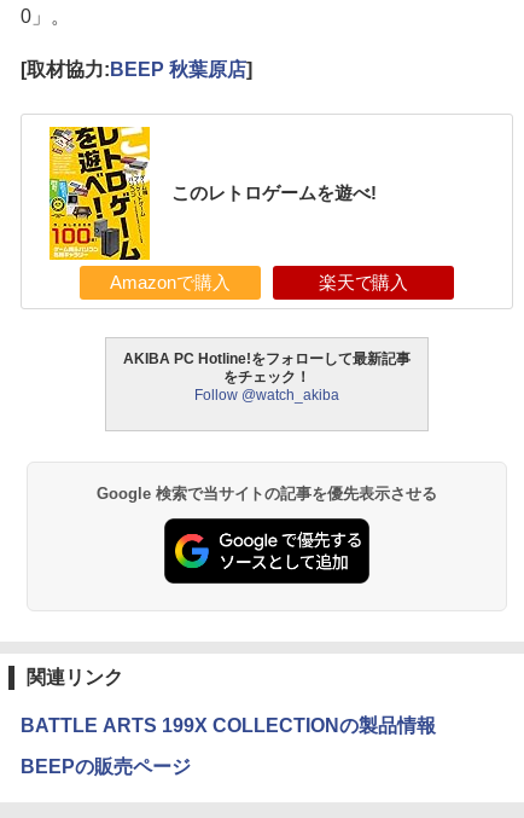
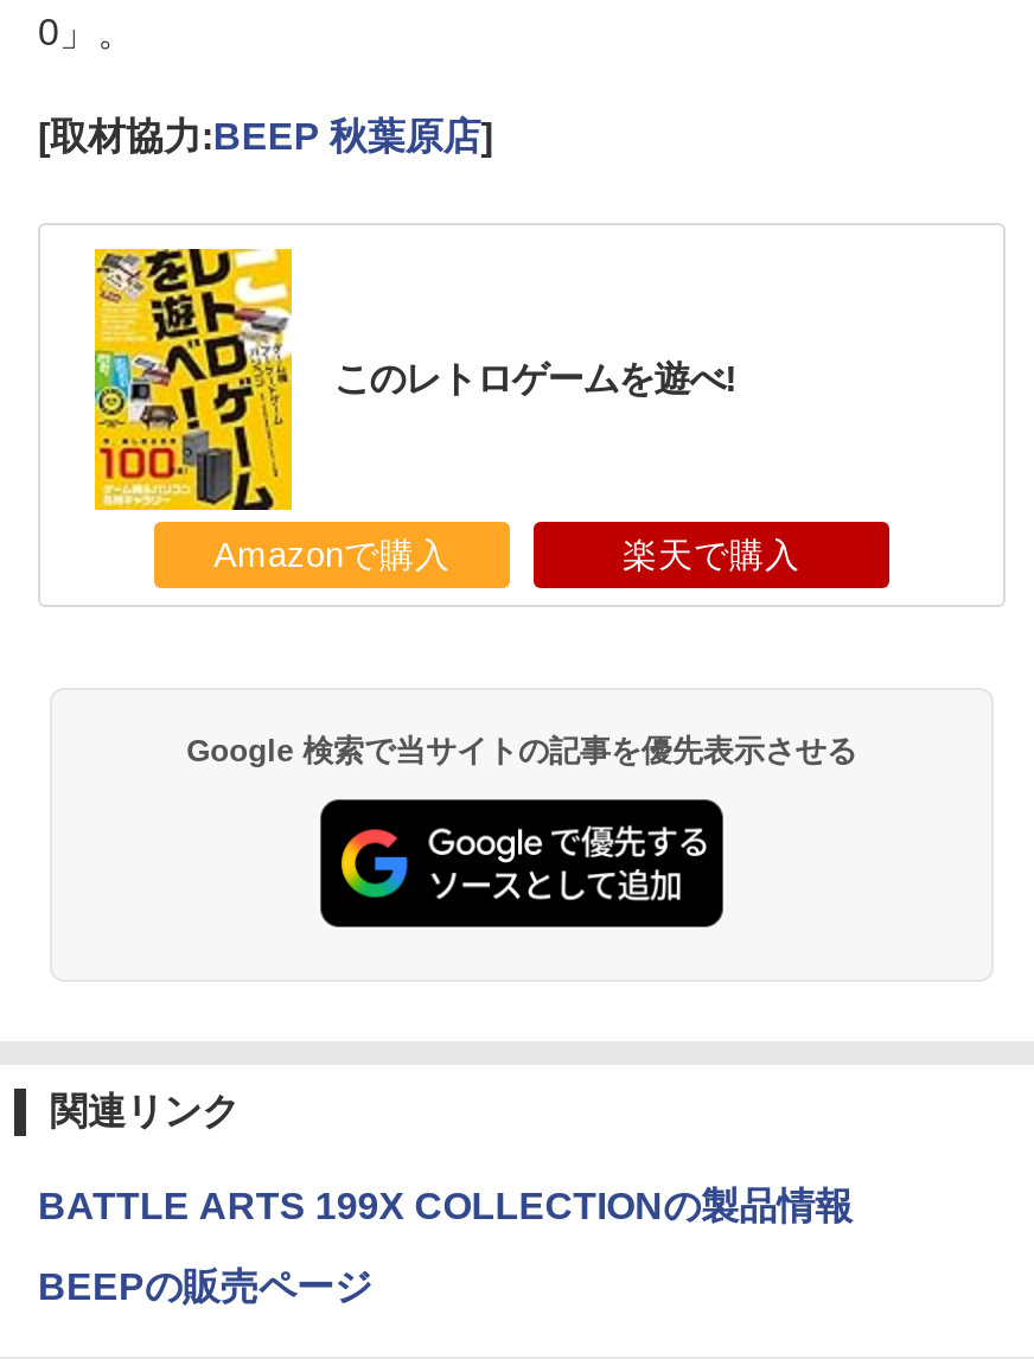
[123,351,410,404] AKIBA PC Hotline!をフォローして最新記事 | をチェック！ | Follow @watch_akiba -> none

